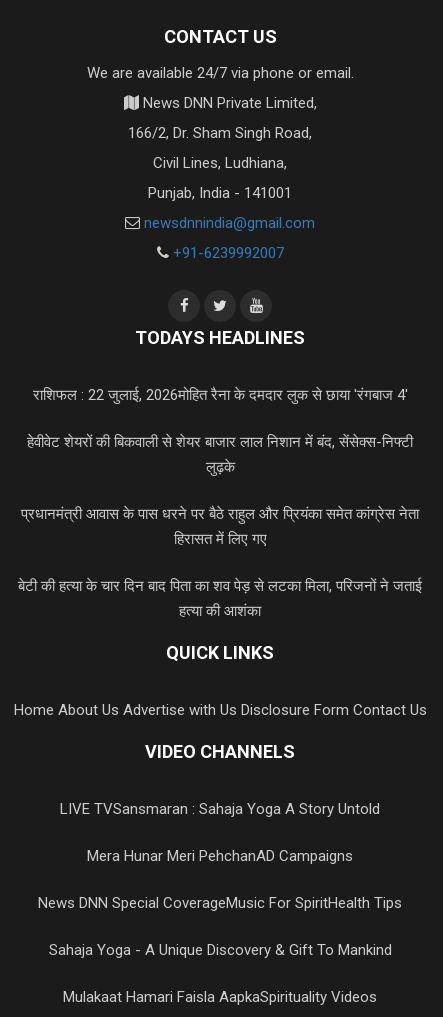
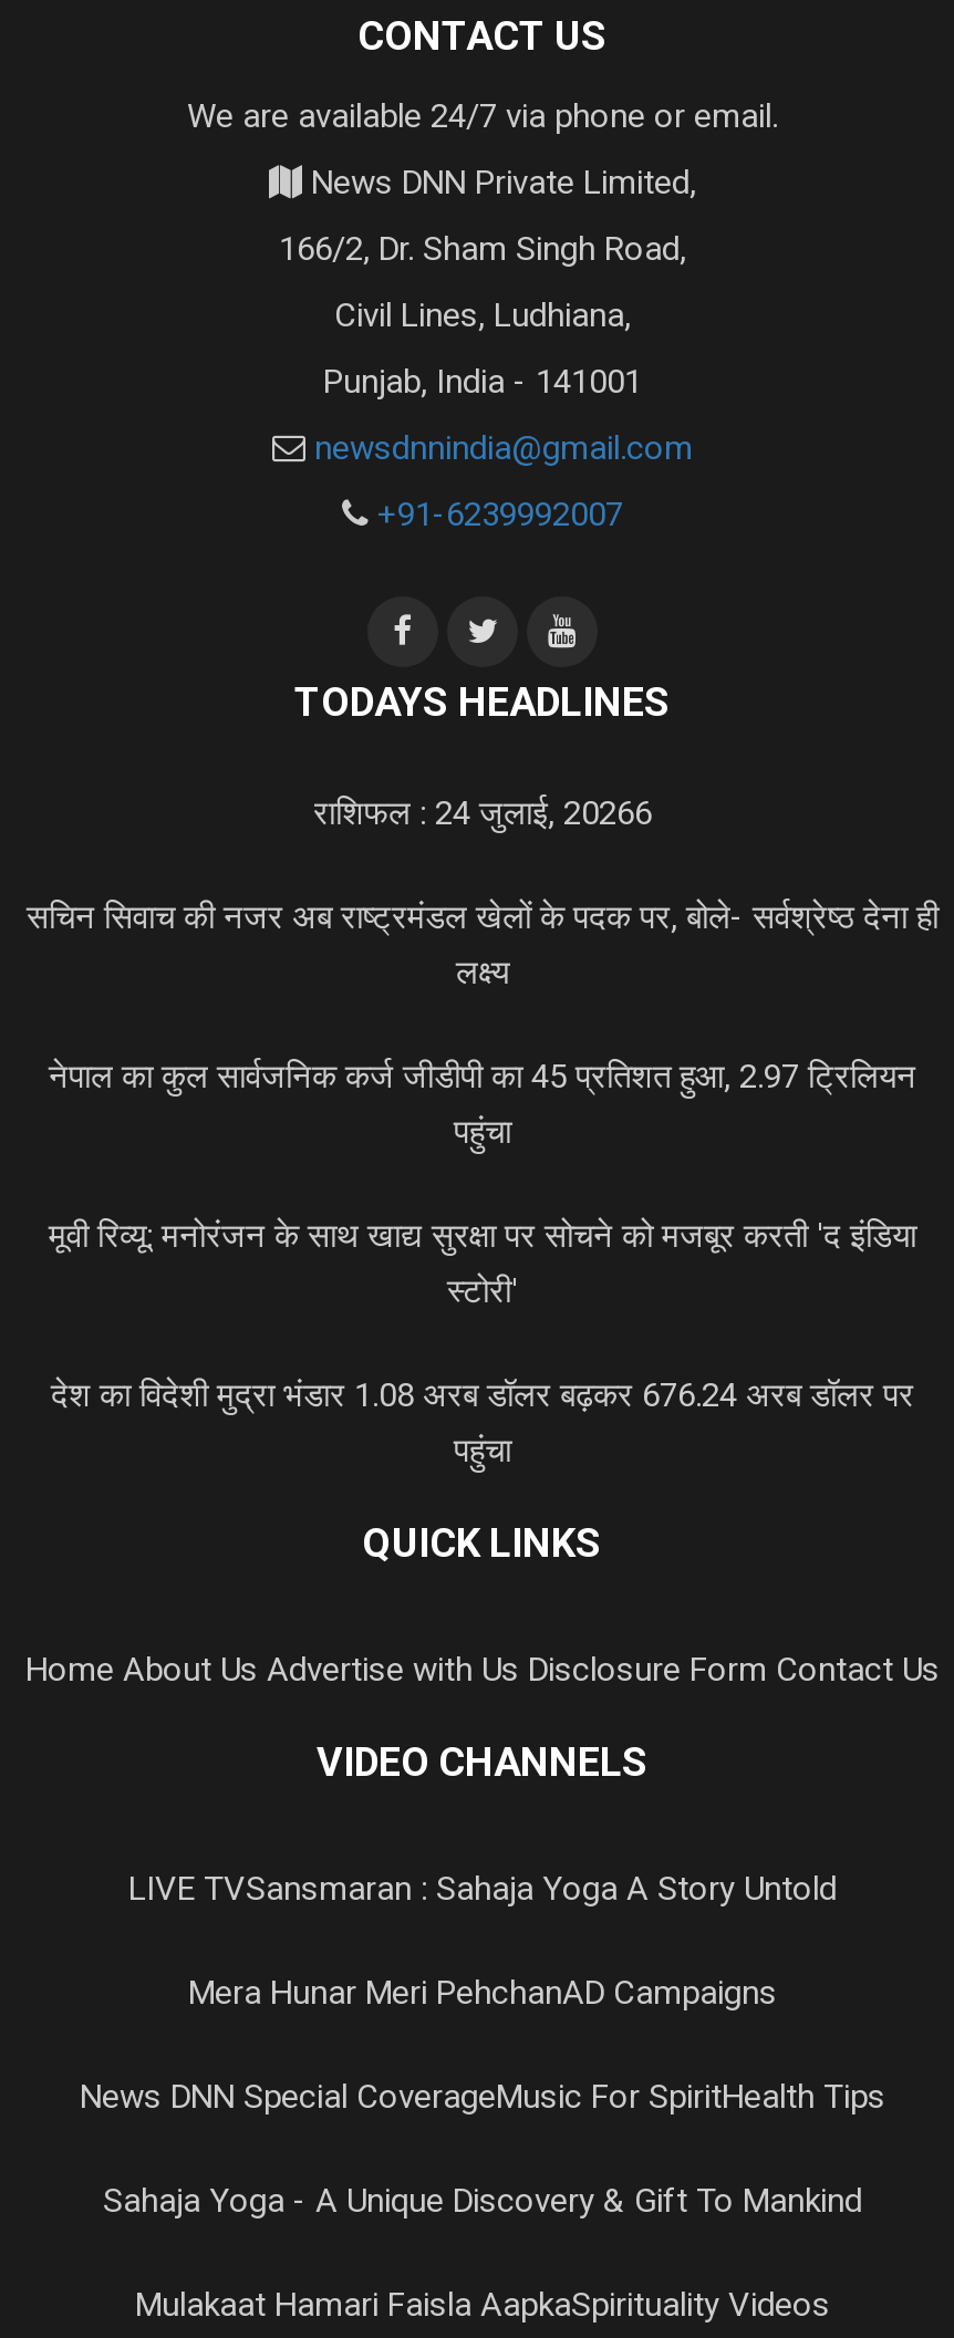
[18,386,422,620] राशिफल : 22 जुलाई, 2026मोहित रैना के दमदार लुक से छाया 'रंगबाज 4' | हेवीवेट शेयरों की बिकवाली से शेयर बाजार लाल निशान में बंद, सेंसेक्स-निफ्टी | लुढ़के | प्रधानमंत्री आवास के पास धरने पर बैठे राहुल और प्रियंका समेत कांग्रेस नेता | हिरासत में लिए गए | बेटी की हत्या के चार दिन बाद पिता का शव पेड़ से लटका मिला, परिजनों ने जताई | हत्या की आशंका -> [27,794,939,1471] राशिफल : 24 जुलाई, 20266 | सचिन सिवाच की नजर अब राष्ट्रमंडल खेलों के पदक पर, बोले- सर्वश्रेष्ठ देना ही | लक्ष्य | नेपाल का कुल सार्वजनिक कर्ज जीडीपी का 45 प्रतिशत हुआ, 2.97 ट्रिलियन | पहुंचा | मूवी रिव्यू: मनोरंजन के साथ खाद्य सुरक्षा पर सोचने को मजबूर करती 'द इंडिया | स्टोरी' | देश का विदेशी मुद्रा भंडार 1.08 अरब डॉलर बढ़कर 676.24 अरब डॉलर पर | पहुंचा

